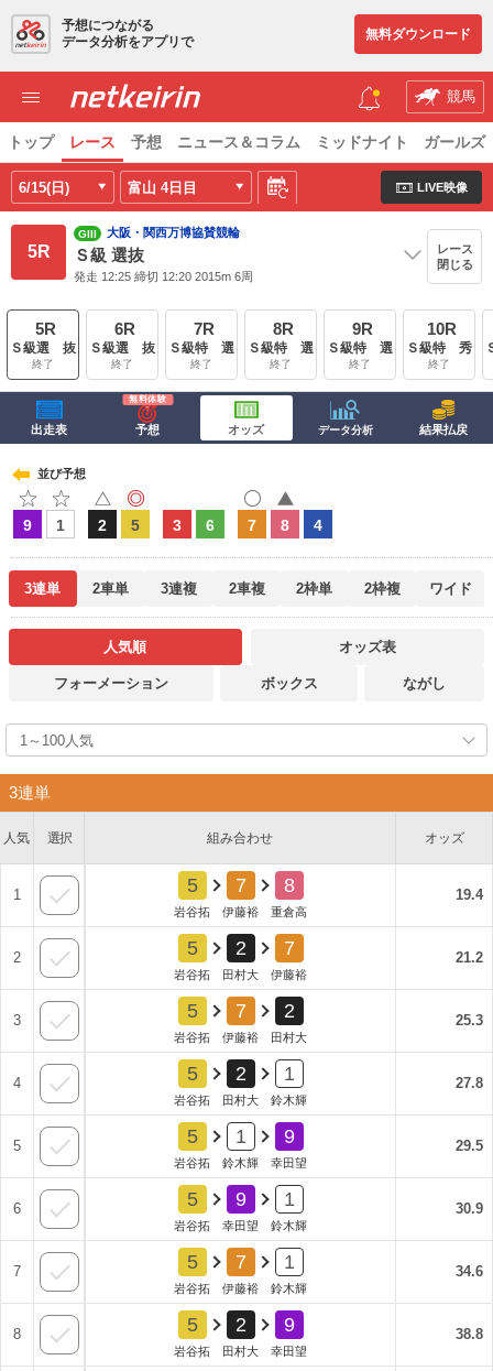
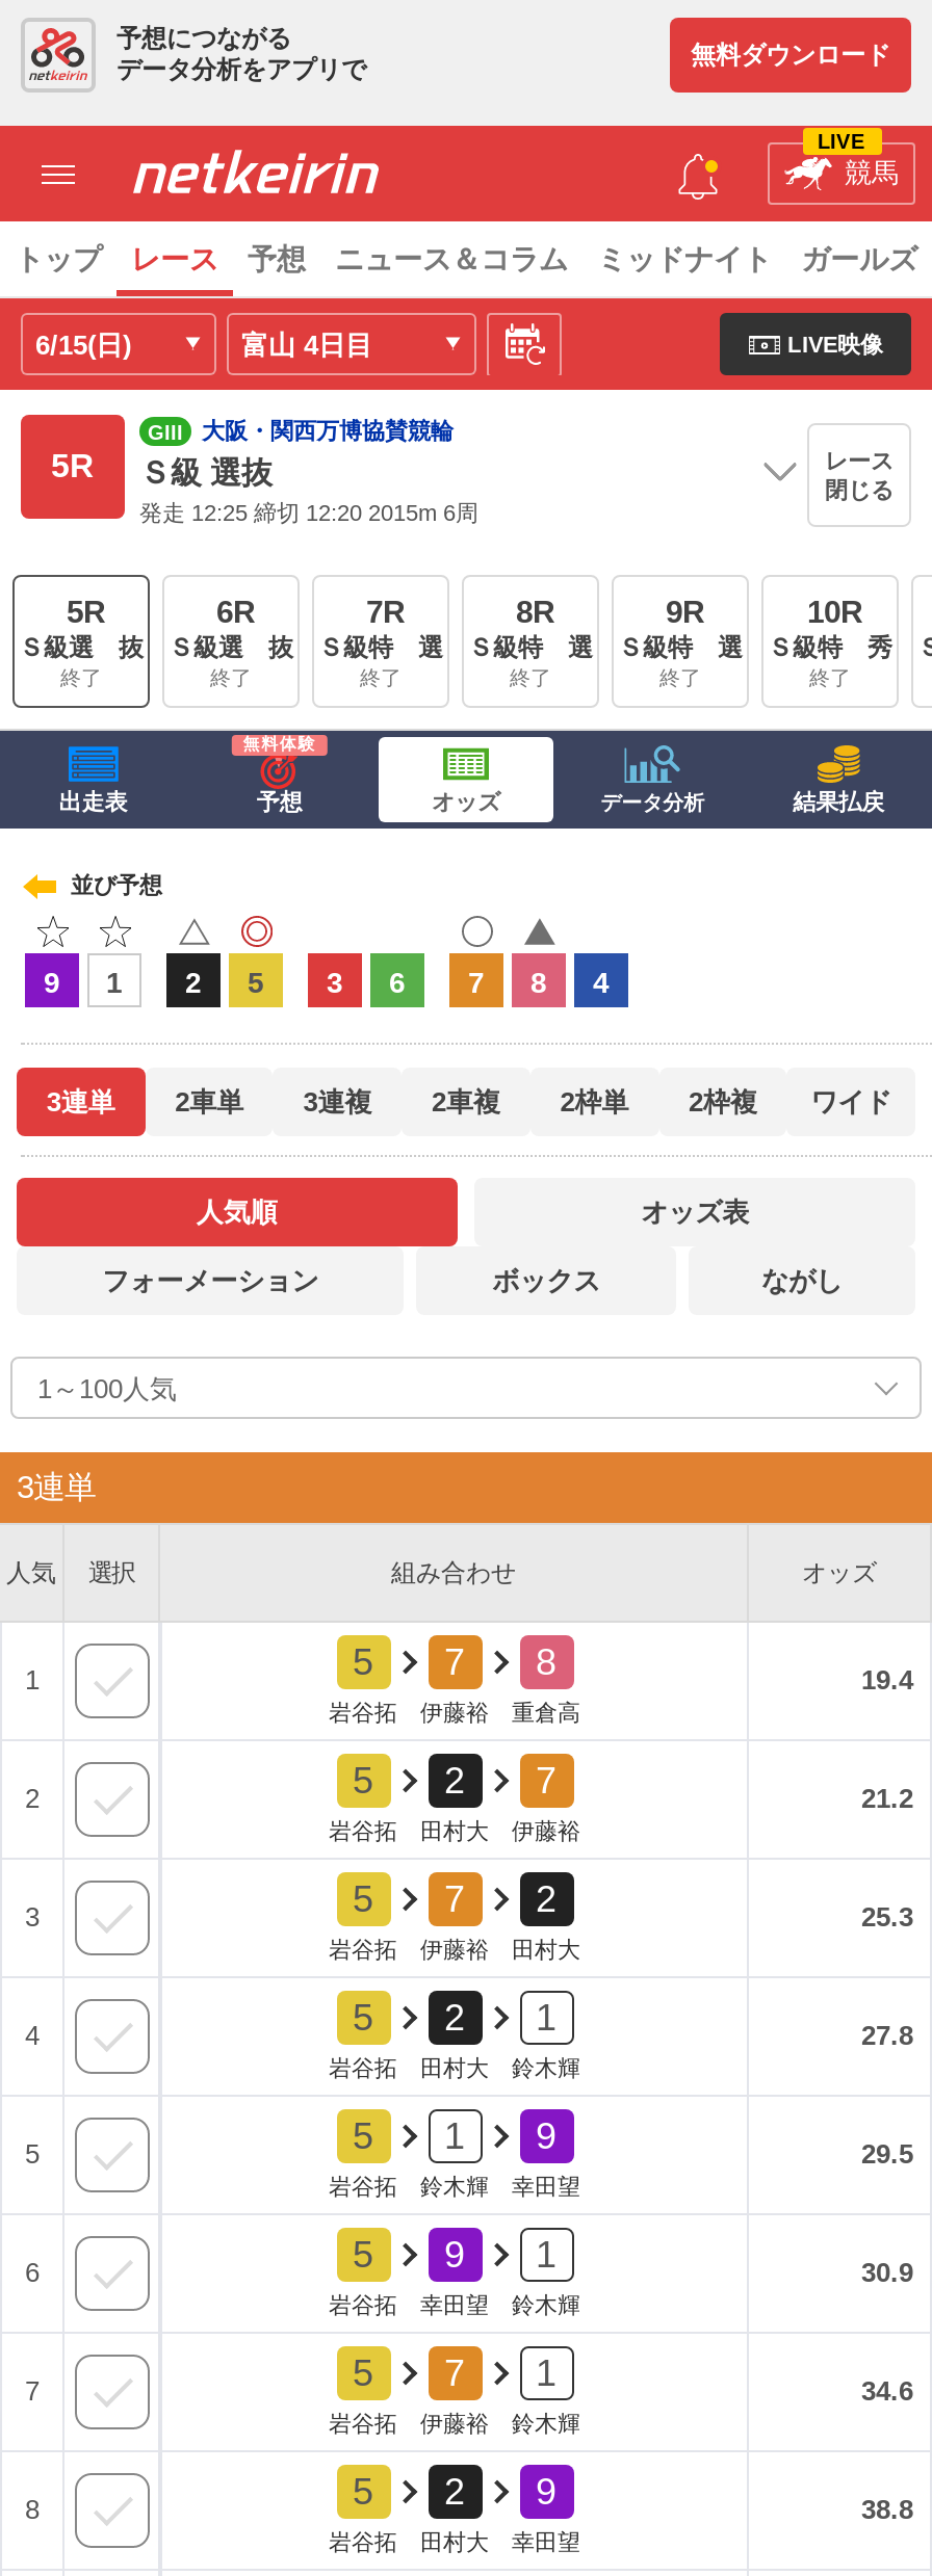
none -> [818,131,865,153] LIVE

